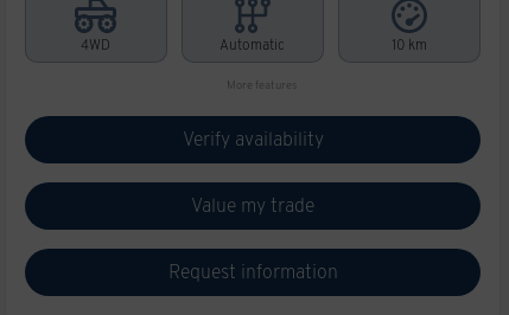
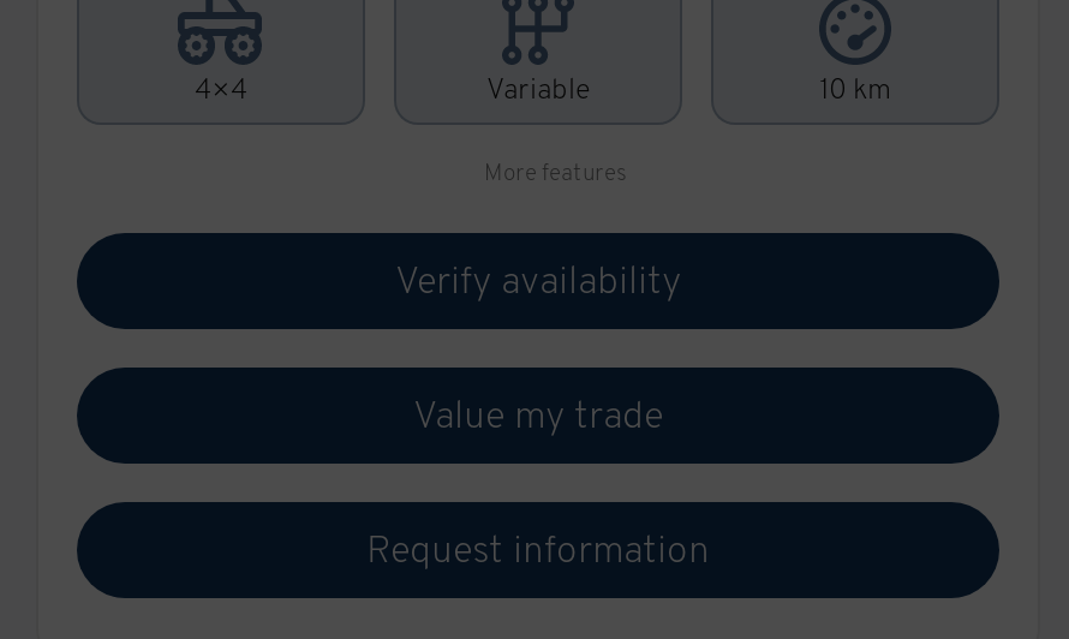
[81,35,285,53] 4WD | Automatic -> [195,71,590,107] 4×4 | Variable

